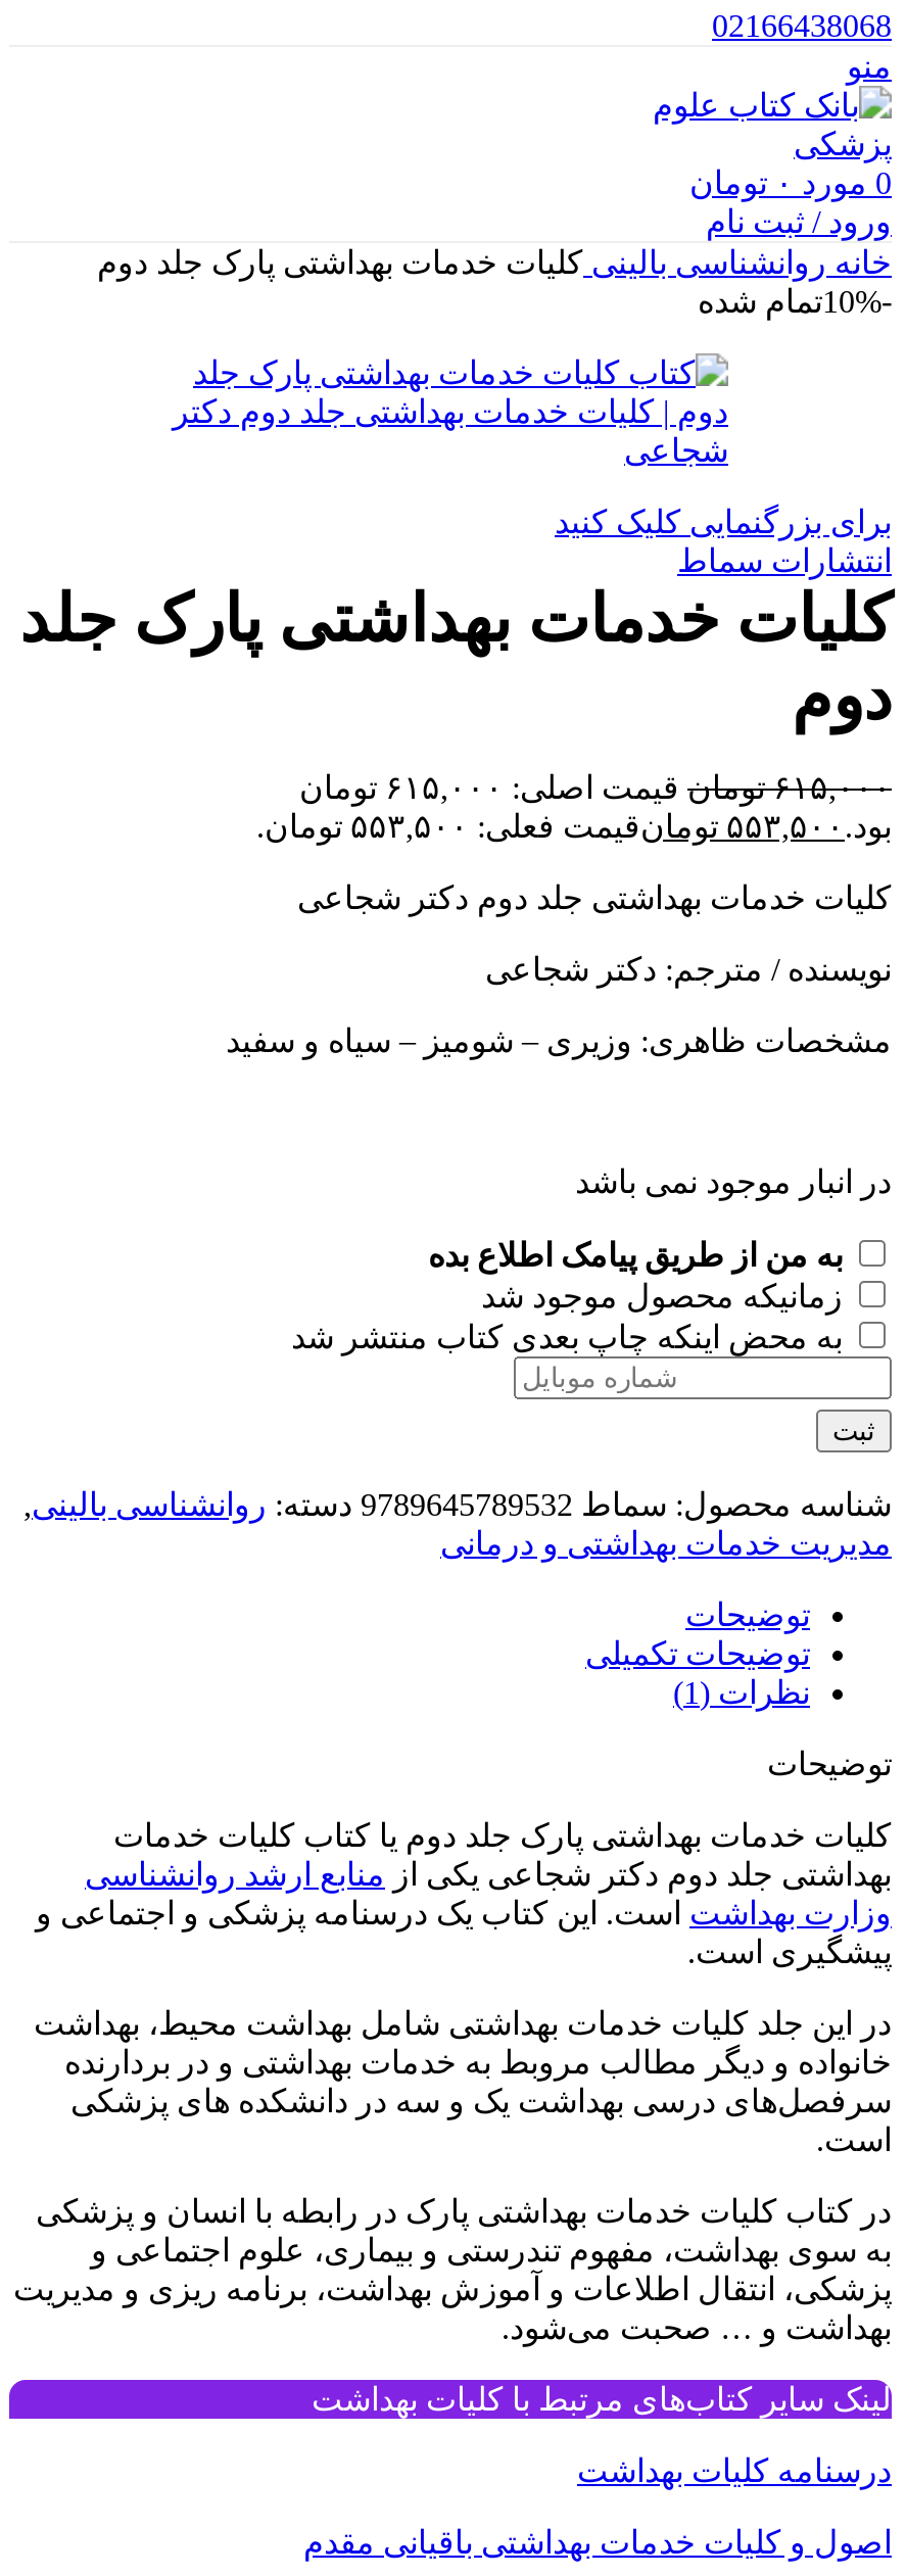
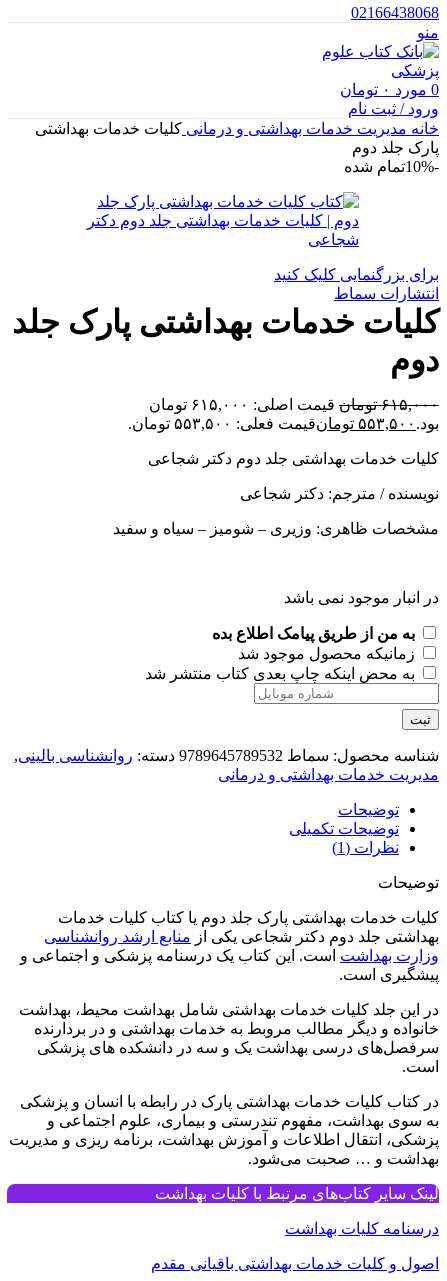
[97,245,892,280] خانه روانشناسی بالینی کلیات خدمات بهداشتی پارک جلد دوم -> [35,120,439,156] خانه مدیریت خدمات بهداشتی و درمانی کلیات خدمات بهداشتی | پارک جلد دوم

